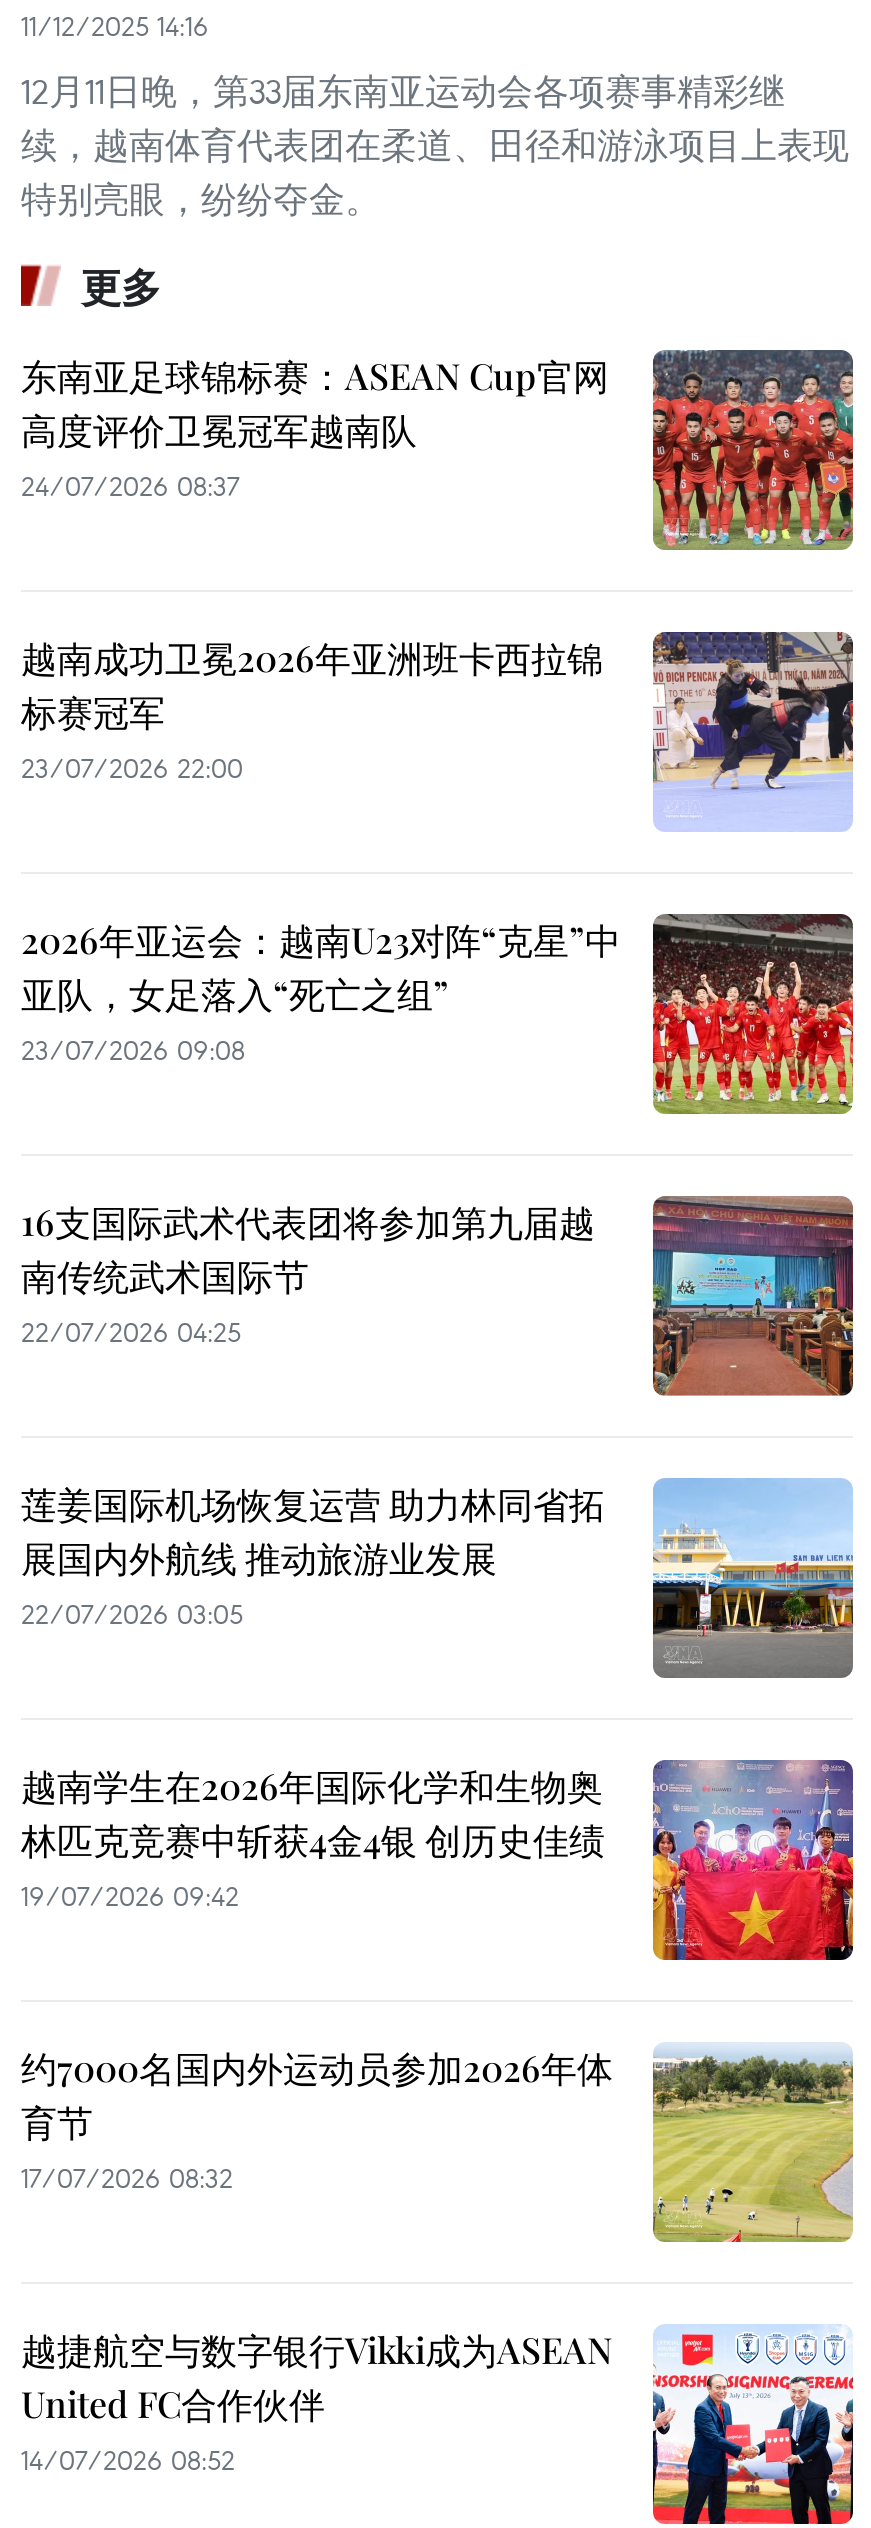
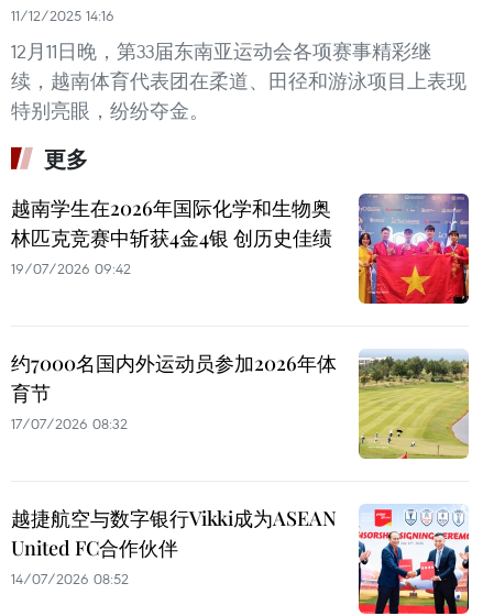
[21,350,855,552] [image] | 东南亚足球锦标赛：ASEAN Cup官网 | 高度评价卫冕冠军越南队 | 24/07/2026 08:37 -> none
[21,630,855,832] [image] | 越南成功卫冕2026年亚洲班卡西拉锦 | 标赛冠军 | 23/07/2026 22:00 -> none
[21,912,855,1116] [image] | 2026年亚运会：越南U23对阵“克星”中 | 亚队，女足落入“死亡之组” | 23/07/2026 09:08 -> none
[21,1194,855,1398] [image] | 16支国际武术代表团将参加第九届越 | 南传统武术国际节 | 22/07/2026 04:25 -> none
[21,1478,855,1680] [image] | 莲姜国际机场恢复运营 助力林同省拓 | 展国内外航线 推动旅游业发展 | 22/07/2026 03:05 -> none

